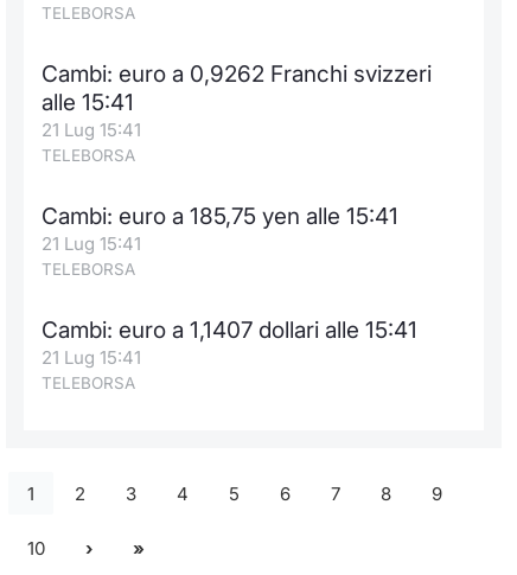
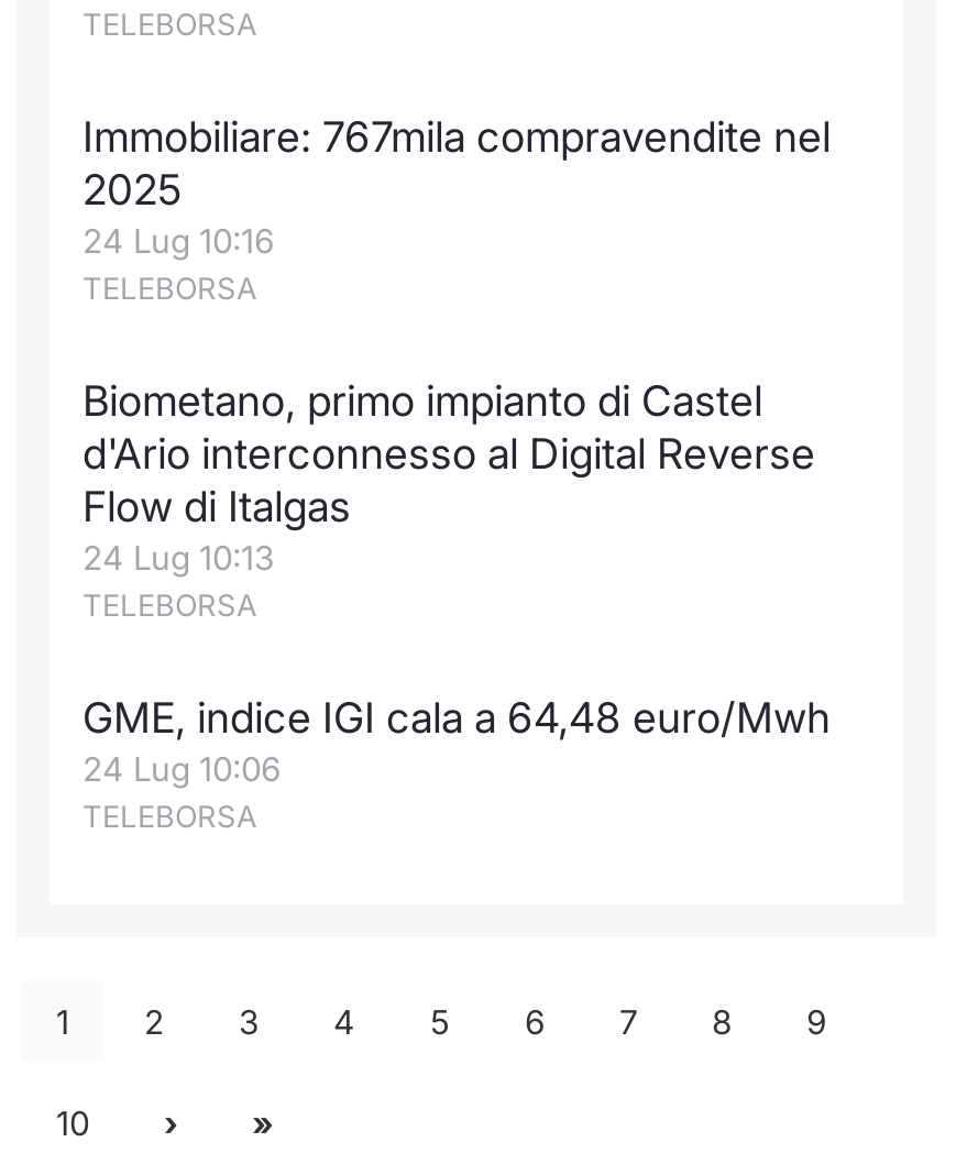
[42,60,432,141] Cambi: euro a 0,9262 Franchi svizzeri | alle 15:41 | 21 Lug 15:41 -> [83,112,831,262] Immobiliare: 767mila compravendite nel | 2025 | 24 Lug 10:16
[42,203,398,255] Cambi: euro a 185,75 yen alle 15:41 | 21 Lug 15:41 -> [83,376,815,579] Biometano, primo impianto di Castel | d'Ario interconnesso al Digital Reverse | Flow di Italgas | 24 Lug 10:13
[42,317,417,369] Cambi: euro a 1,1407 dollari alle 15:41 | 21 Lug 15:41 -> [83,693,831,790] GME, indice IGI cala a 64,48 euro/Mwh | 24 Lug 10:06

